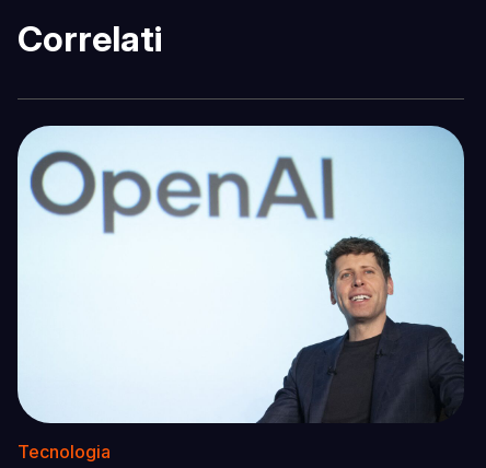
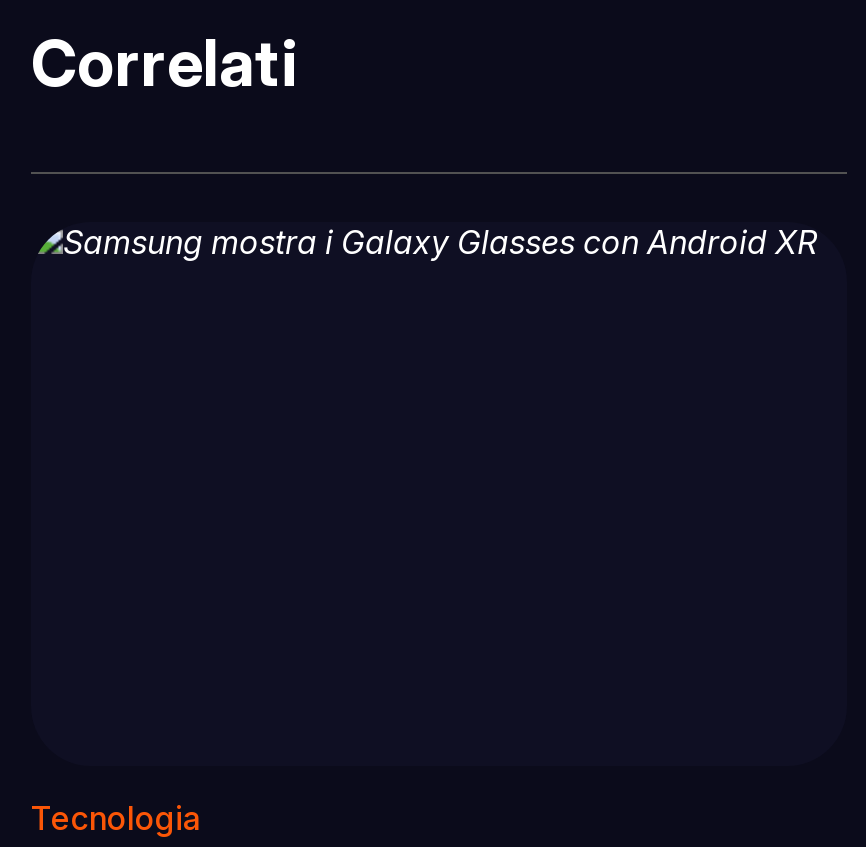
[16,125,465,424] [image] -> none

